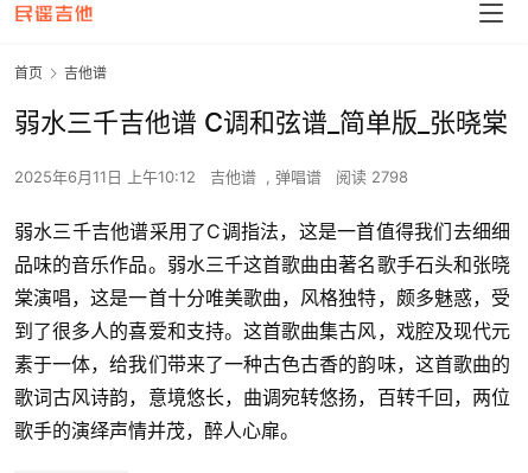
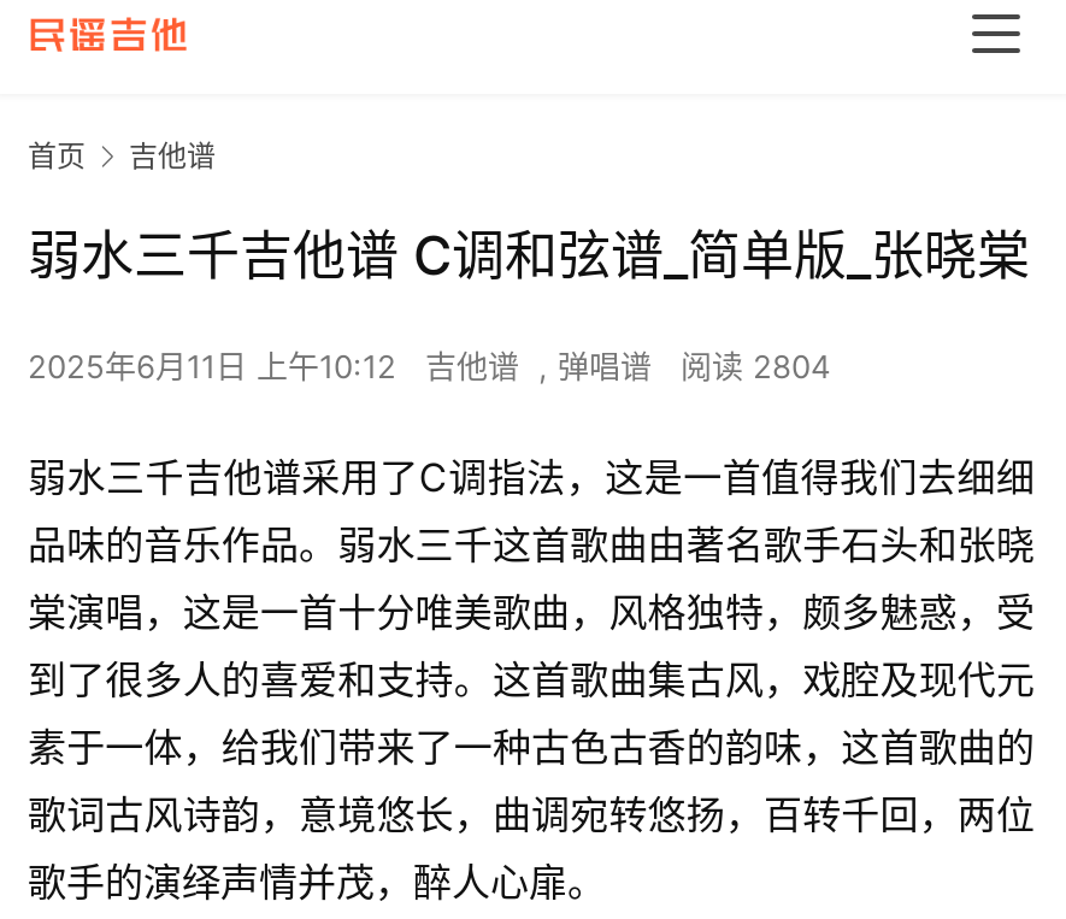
[14,167,408,186] 2025年6月11日 上午10:12 吉他谱 ,弹唱谱 阅读 2798 -> [28,347,830,386] 2025年6月11日 上午10:12 吉他谱 ,弹唱谱 阅读 2804

